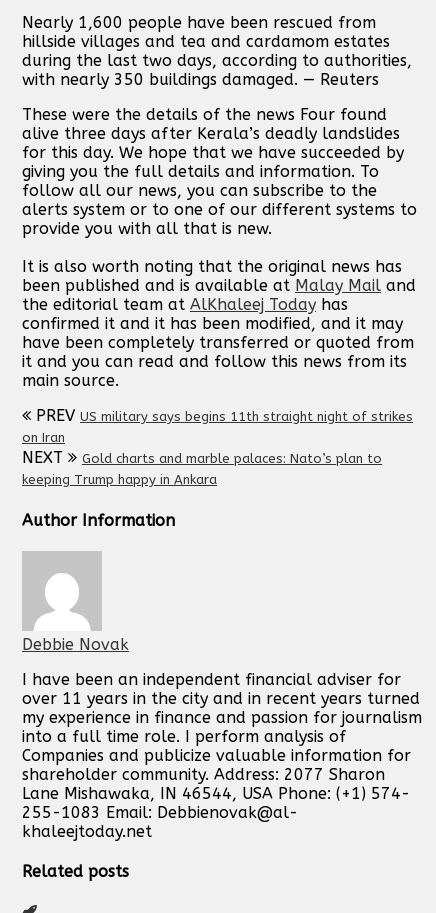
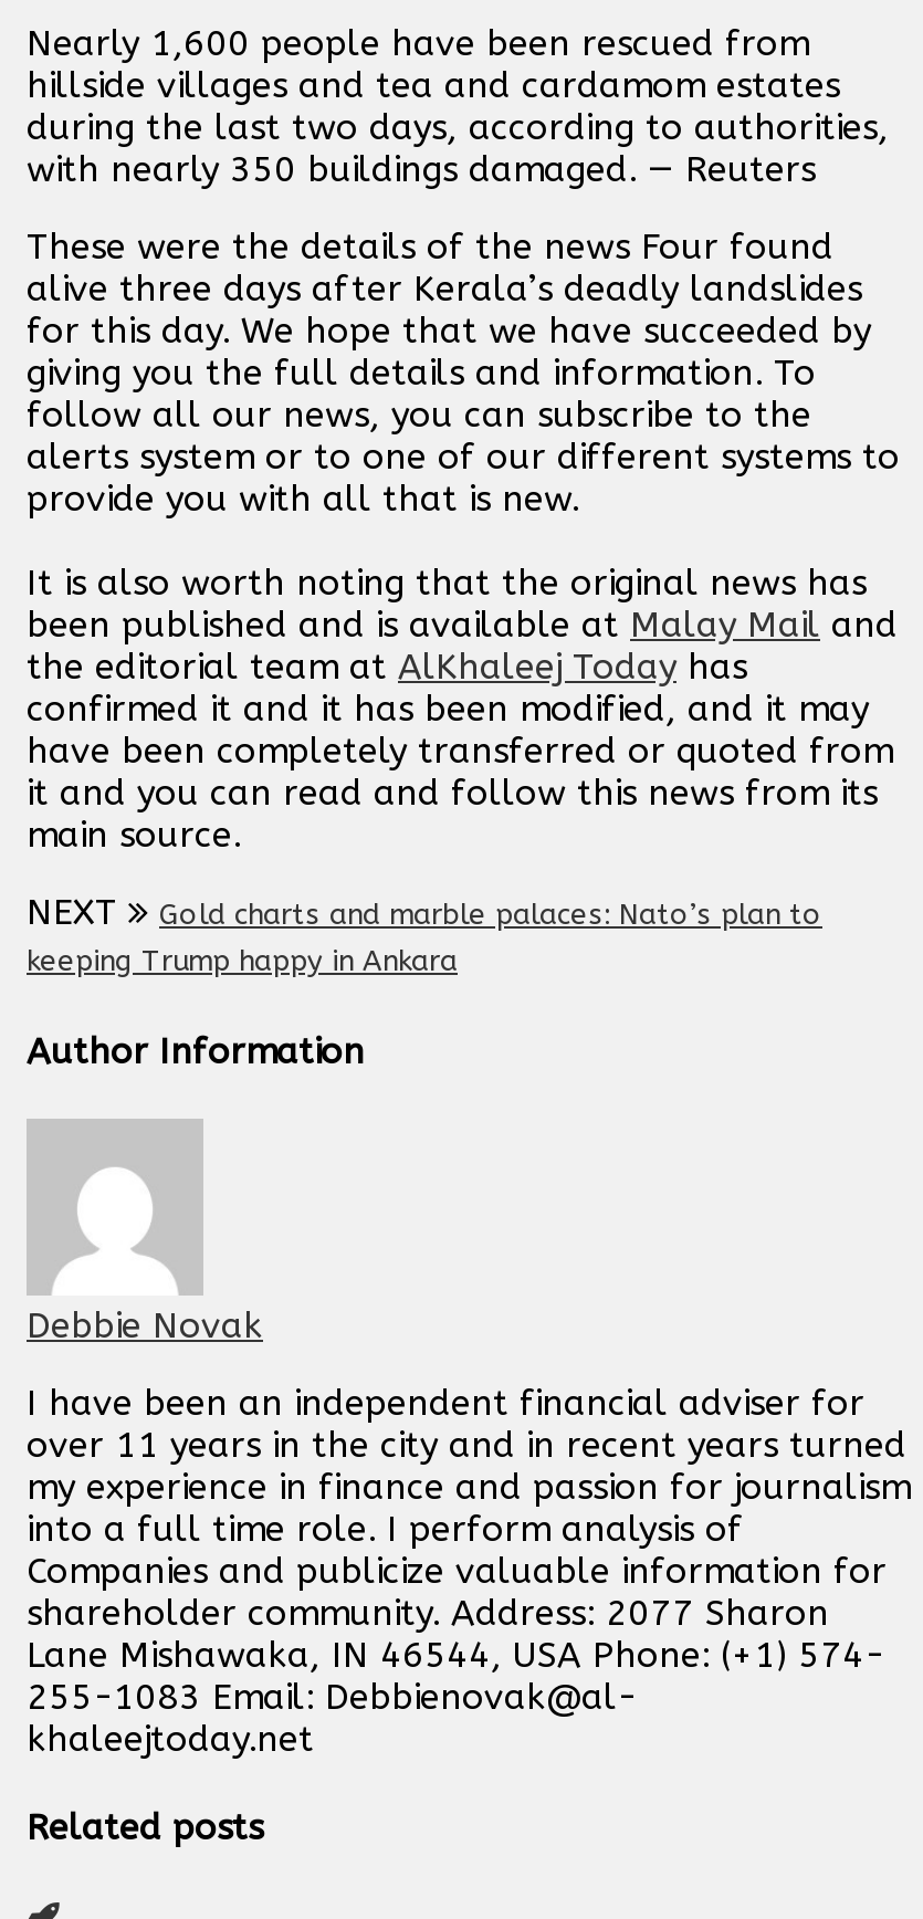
[22,405,413,444] PREV US military says begins 11th straight night of strikes | on Iran -> none

